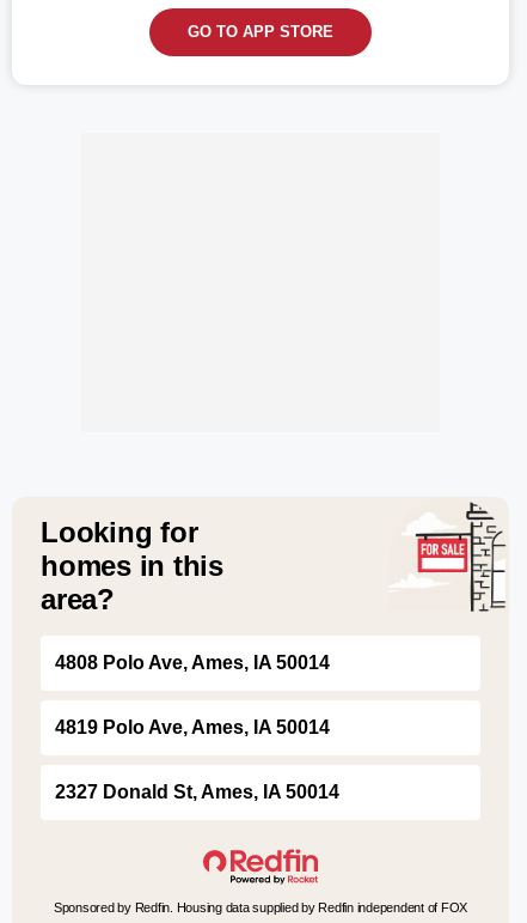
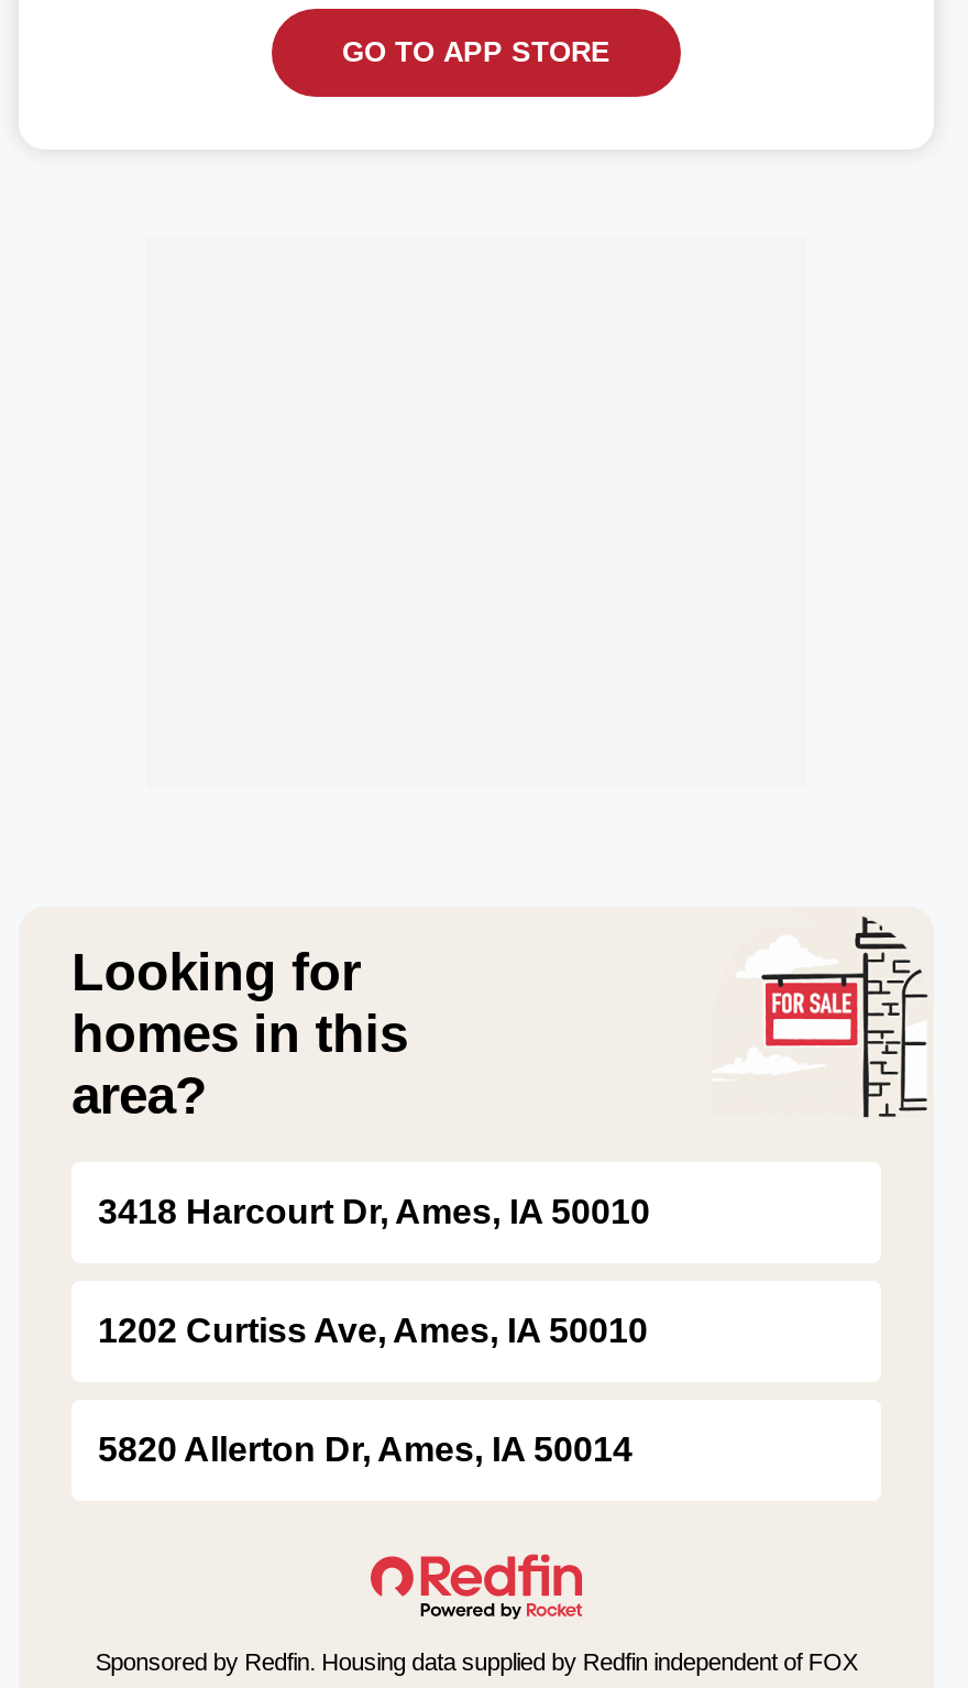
[55,652,330,673] 4808 Polo Ave, Ames, IA 50014 -> [98,1192,650,1229] 3418 Harcourt Dr, Ames, IA 50010
[55,717,330,737] 4819 Polo Ave, Ames, IA 50014 -> [98,1311,648,1348] 1202 Curtiss Ave, Ames, IA 50010
[55,782,339,802] 2327 Donald St, Ames, IA 50014 -> [98,1429,632,1467] 5820 Allerton Dr, Ames, IA 50014

